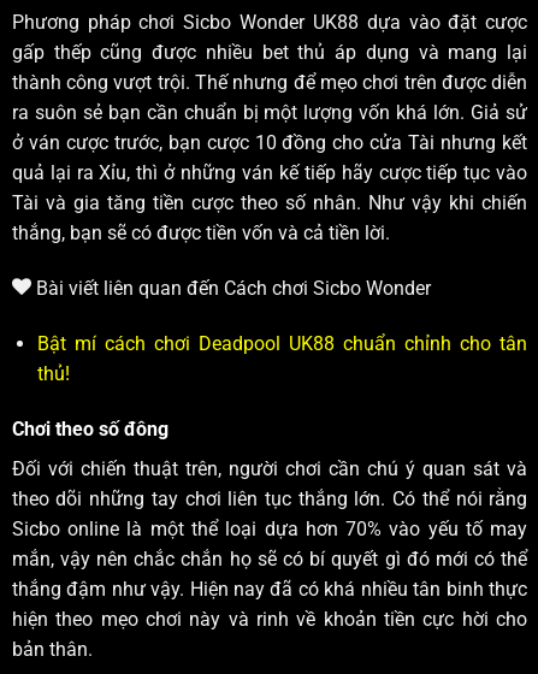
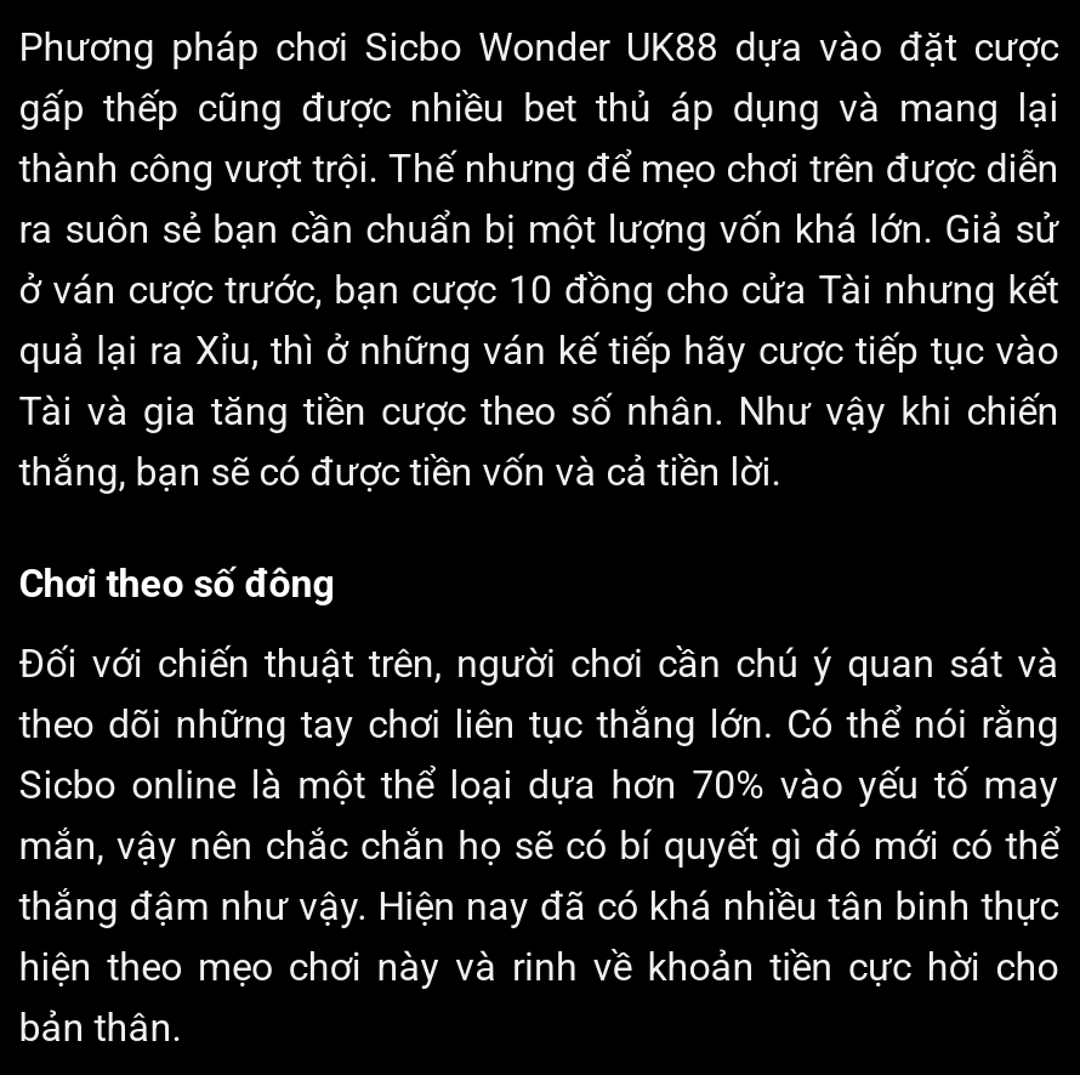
[31,277,527,385] Bài viết liên quan đến Cách chơi Sicbo Wonder | Bật mí cách chơi Deadpool UK88 chuẩn chỉnh cho tân | thủ! -> none

